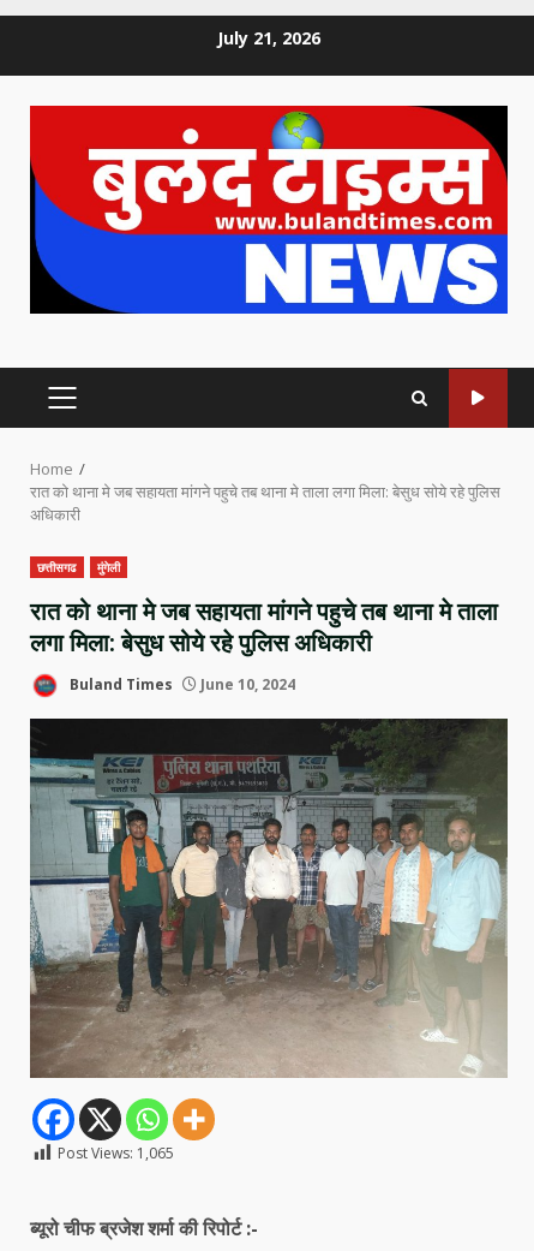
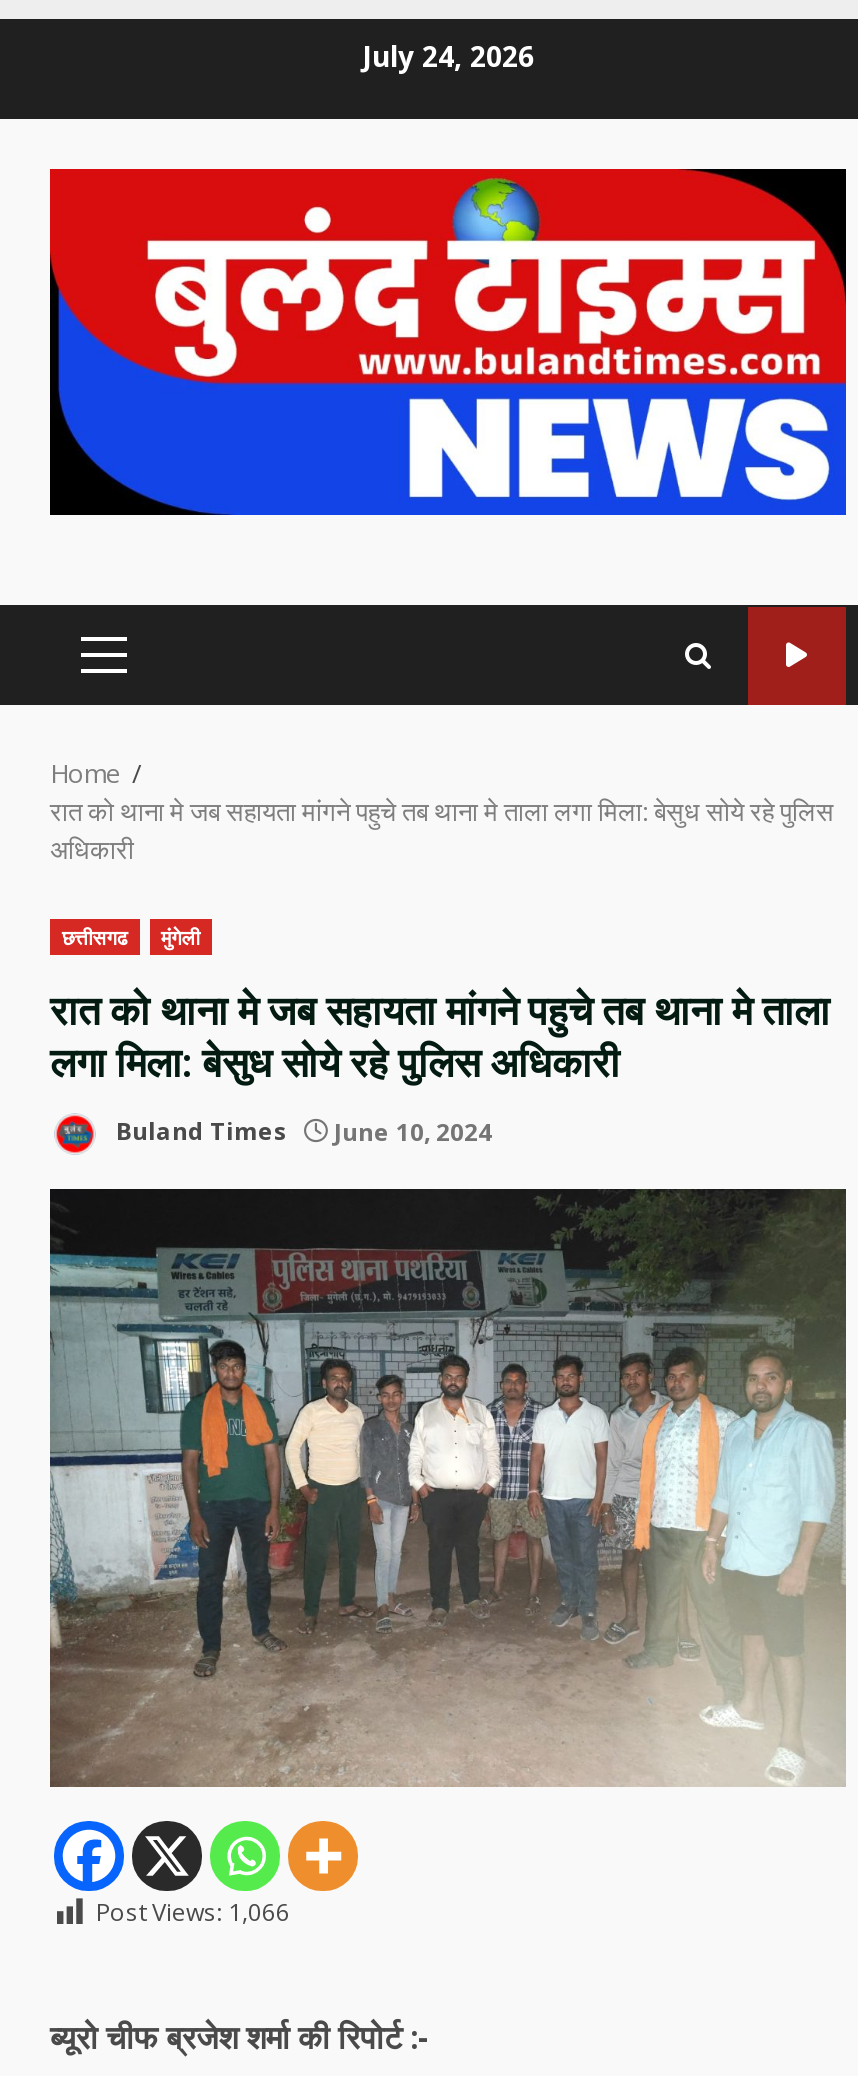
[217,26,320,49] July 21, 2026 -> [362,36,534,74] July 24, 2026
[58,1143,174,1163] Post Views: 1,065 -> [96,1895,290,1929] Post Views: 1,066

